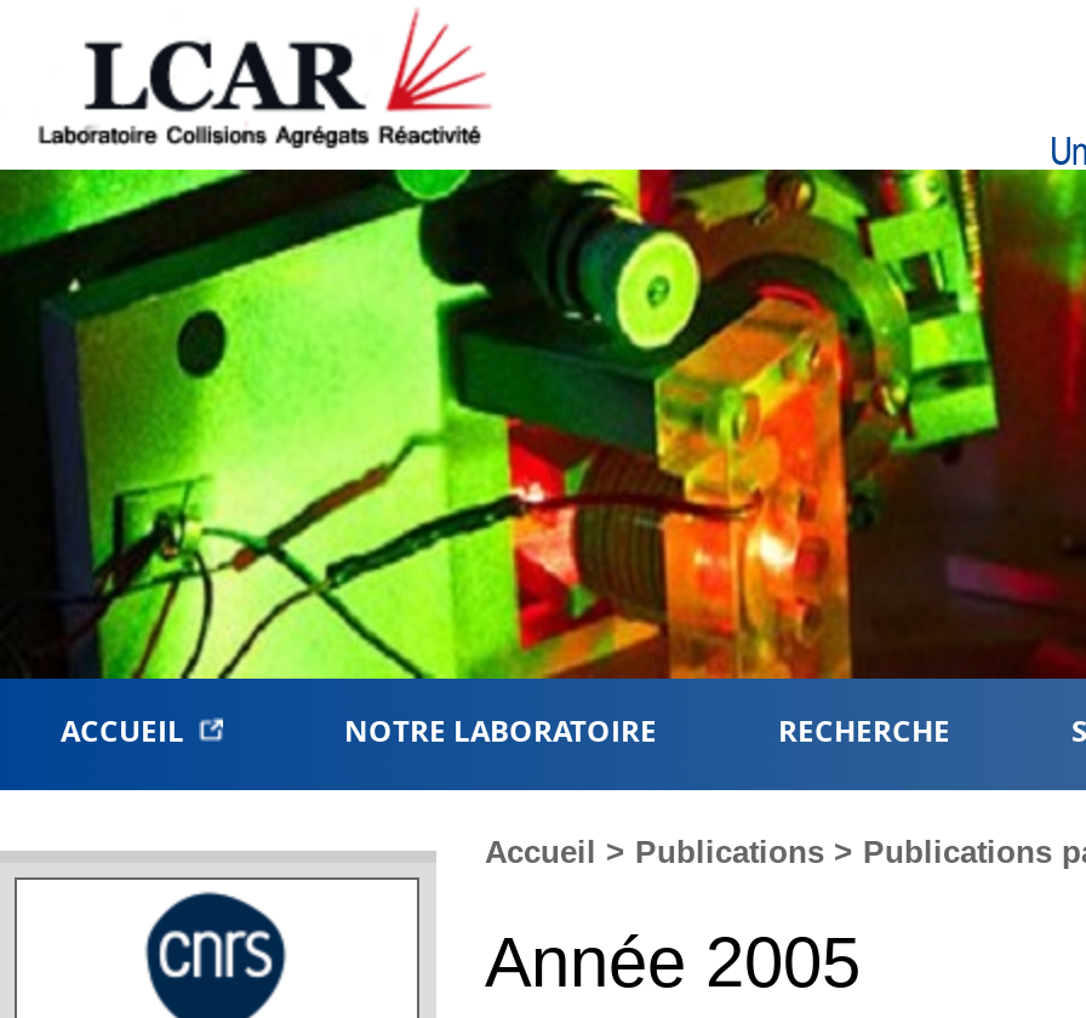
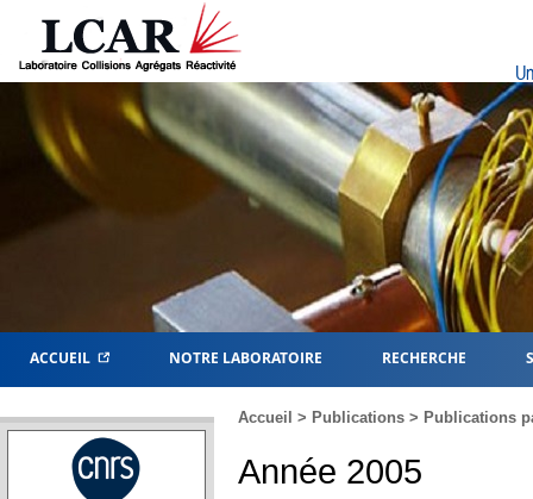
[7,167,1079,681] [image] -> [4,81,529,333] [image]

